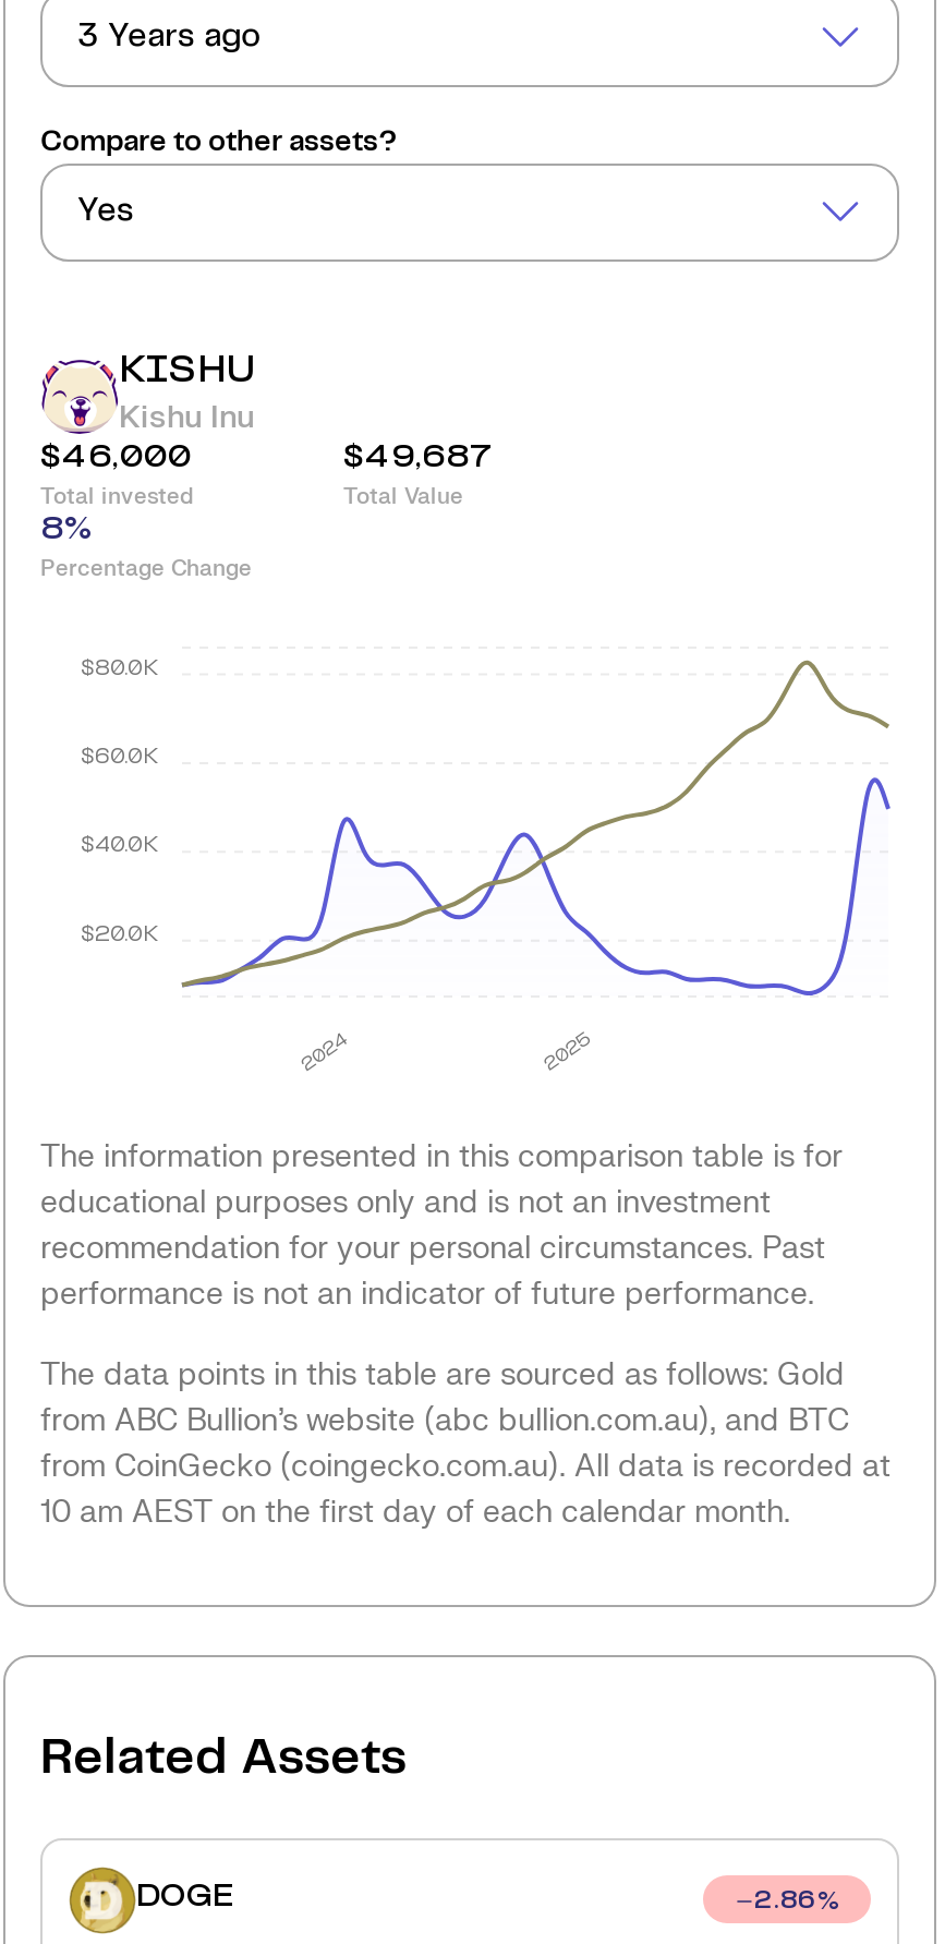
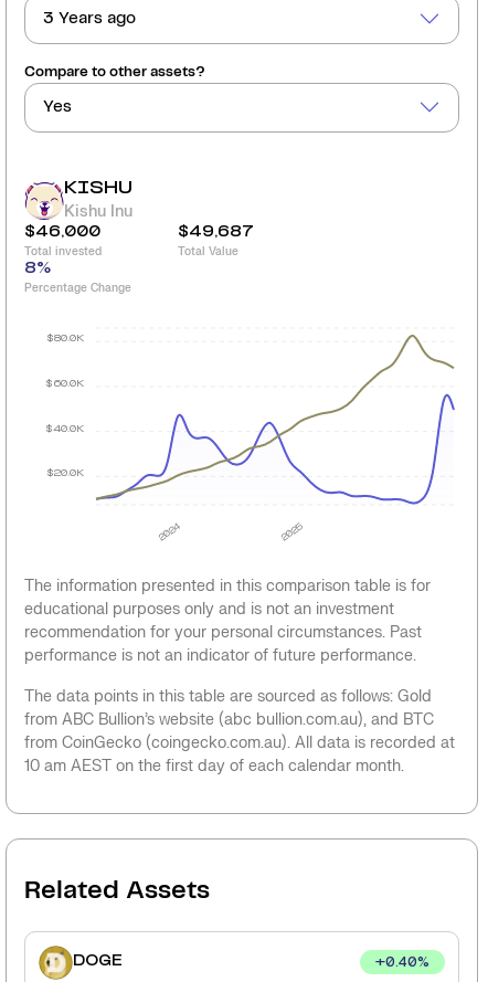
[754,1889,841,1915] 2.86% -> [375,957,429,970] +0.40%

